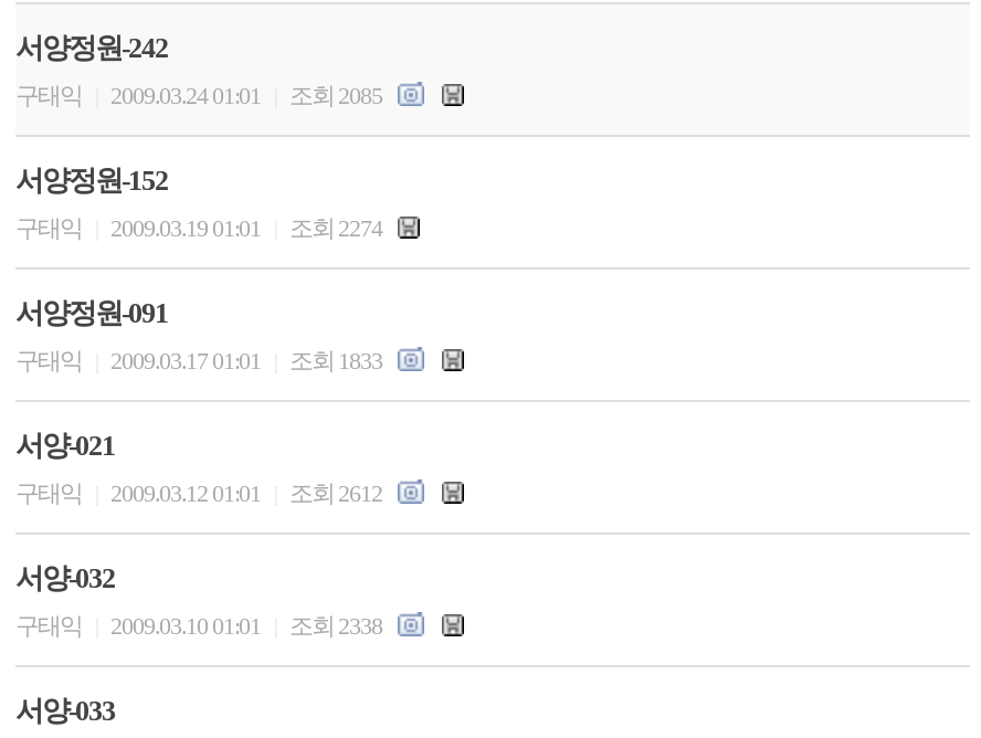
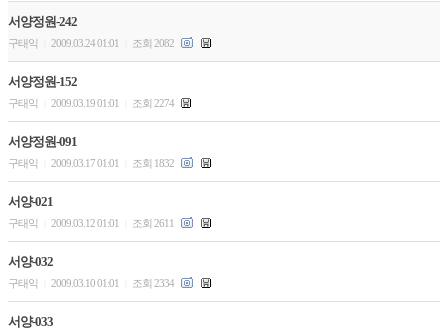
[15,82,387,108] 구태익 2009.03.24 01:01 조회 2085 -> [8,37,176,49] 구태익 2009.03.24 01:01 조회 2082
[15,347,387,373] 구태익 2009.03.17 01:01 조회 1833 -> [8,157,176,169] 구태익 2009.03.17 01:01 조회 1832
[15,479,387,506] 구태익 2009.03.12 01:01 조회 2612 -> [8,217,176,229] 구태익 2009.03.12 01:01 조회 2611
[15,612,387,638] 구태익 2009.03.10 01:01 조회 2338 -> [8,277,176,289] 구태익 2009.03.10 01:01 조회 2334

